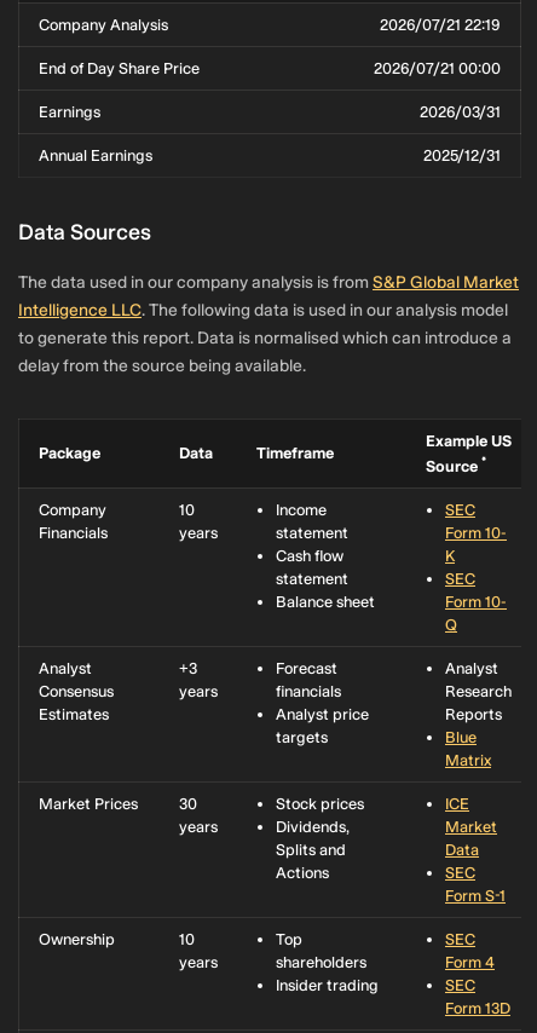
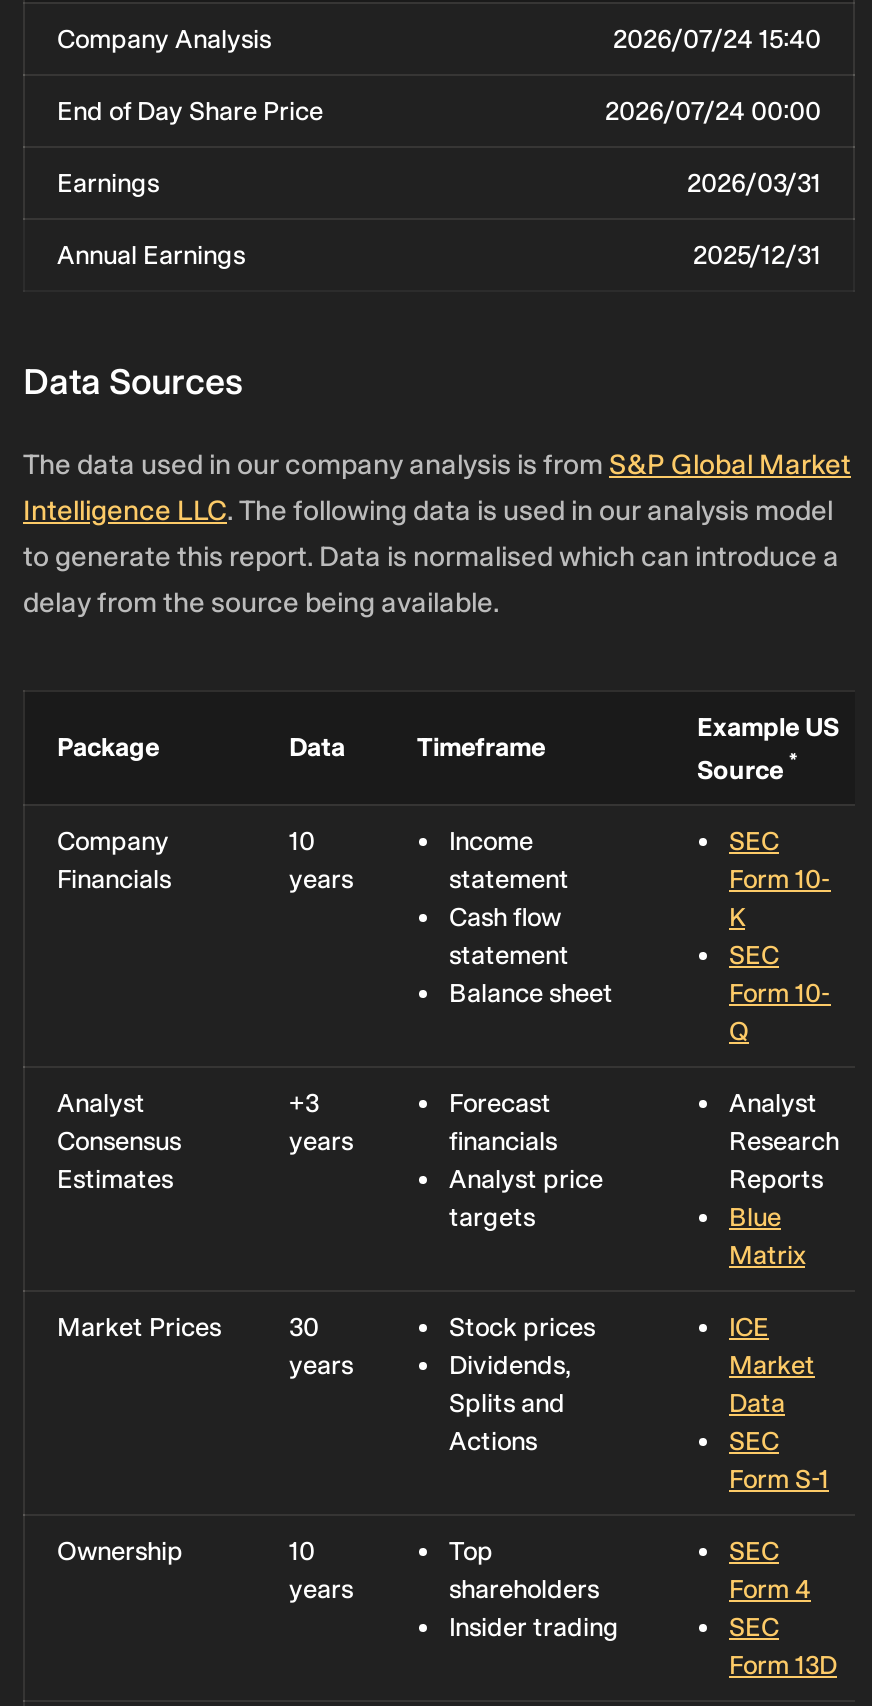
[380,16,501,34] 2026/07/21 22:19 -> [613,24,821,54] 2026/07/24 15:40
[374,59,501,77] 2026/07/21 00:00 -> [605,96,821,126] 2026/07/24 00:00

